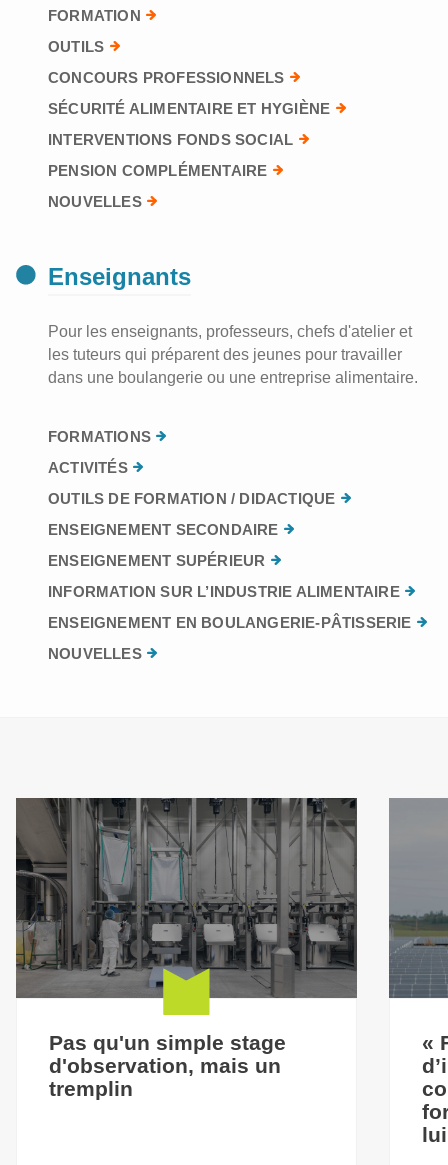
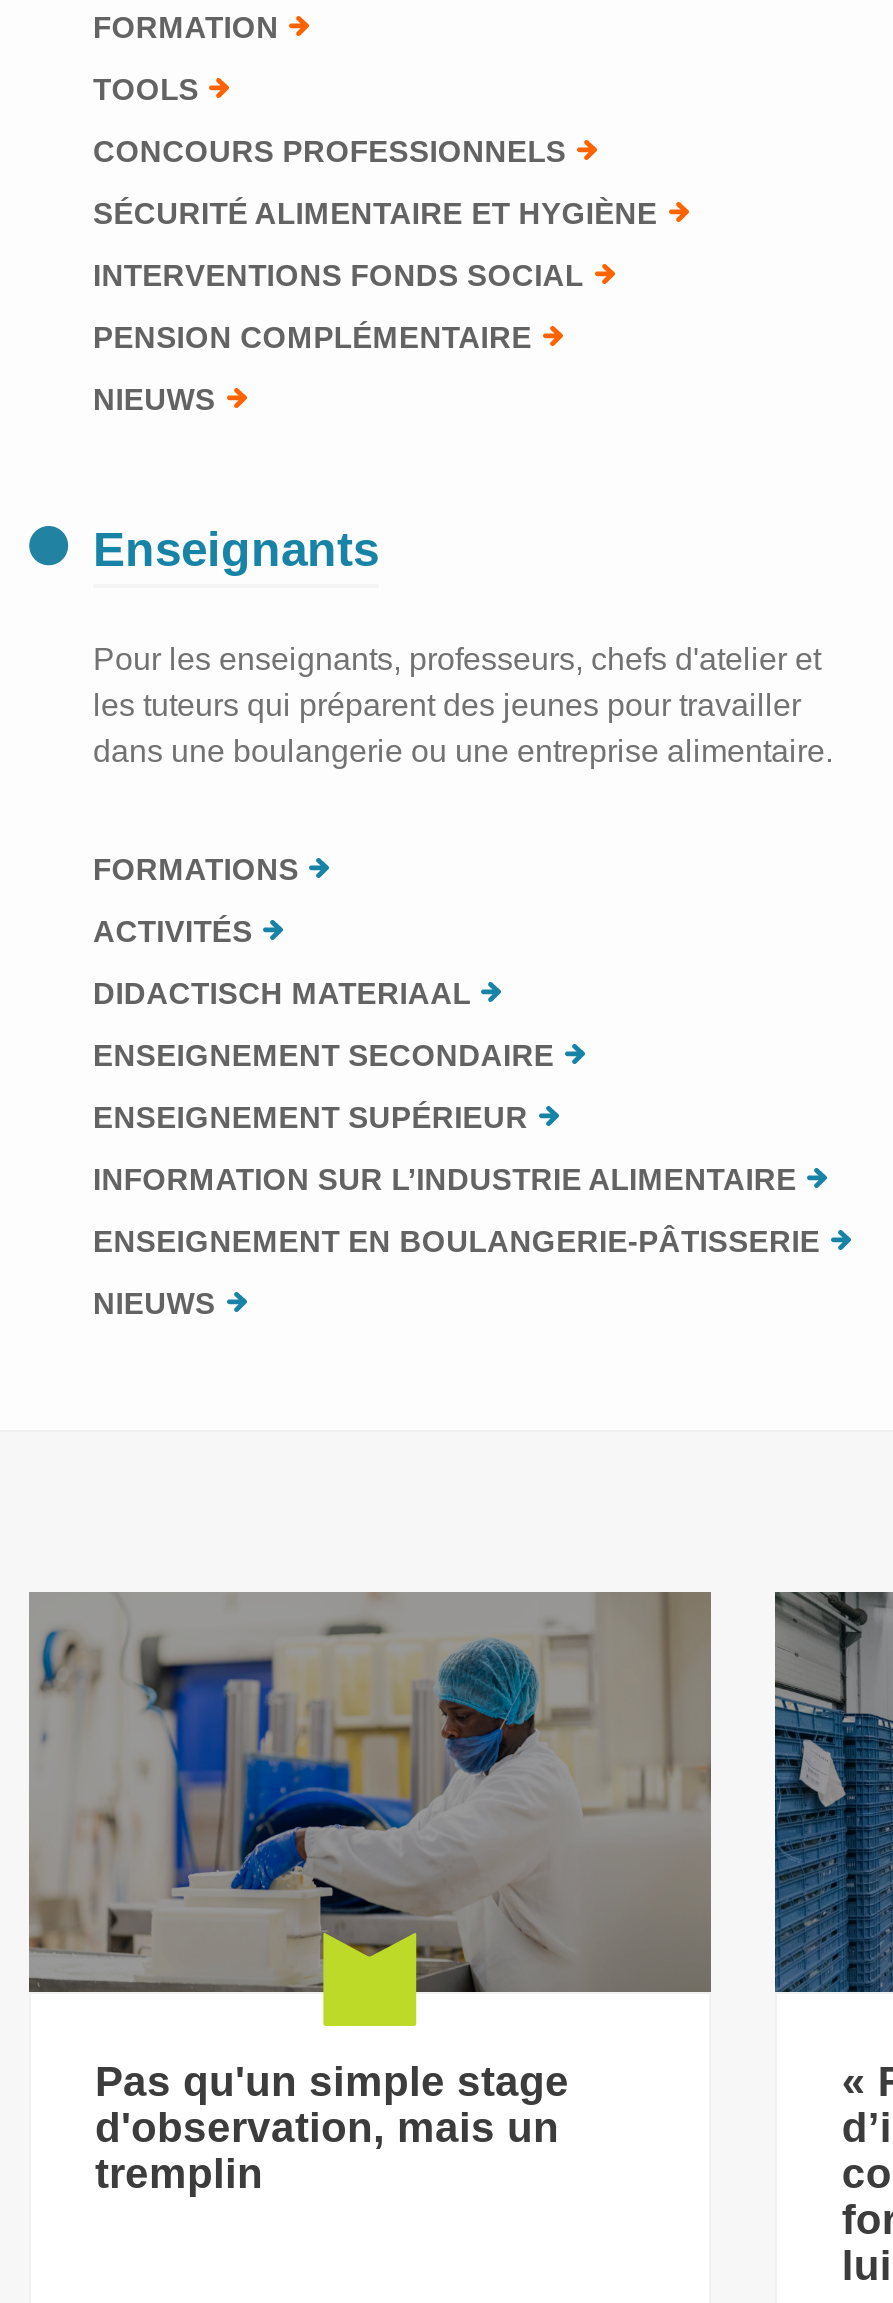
[48,38,104,55] OUTILS -> [93,72,199,106] TOOLS
[48,193,142,210] NOUVELLES -> [93,382,215,416] NIEUWS
[48,490,335,507] OUTILS DE FORMATION / DIDACTIQUE -> [93,976,471,1010] DIDACTISCH MATERIAAL
[48,645,142,662] NOUVELLES -> [93,1286,215,1320] NIEUWS
[16,797,357,999] [image] -> [29,1590,711,1994] [image]
[388,798,445,998] [image] -> [773,1592,887,1992] [image]

